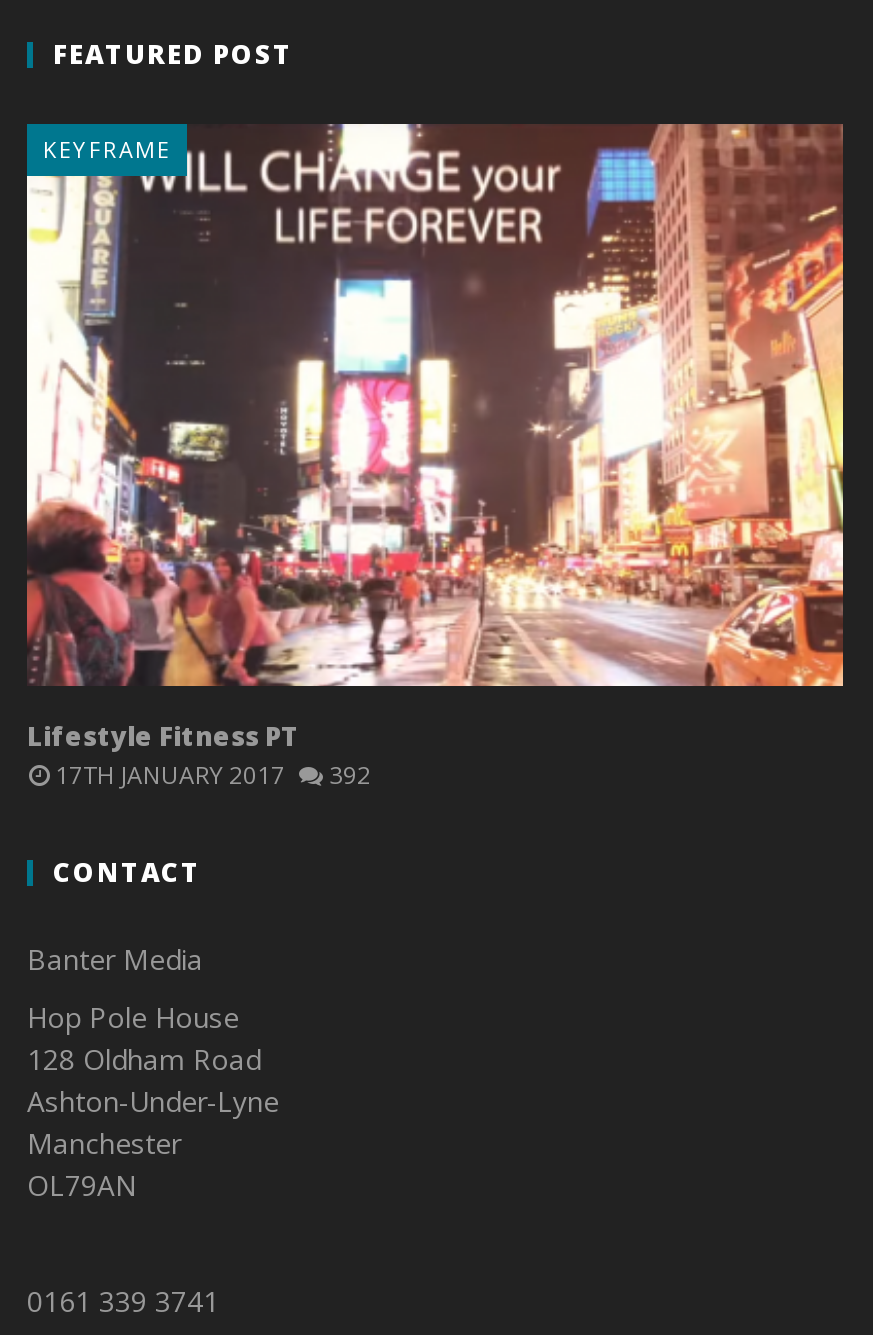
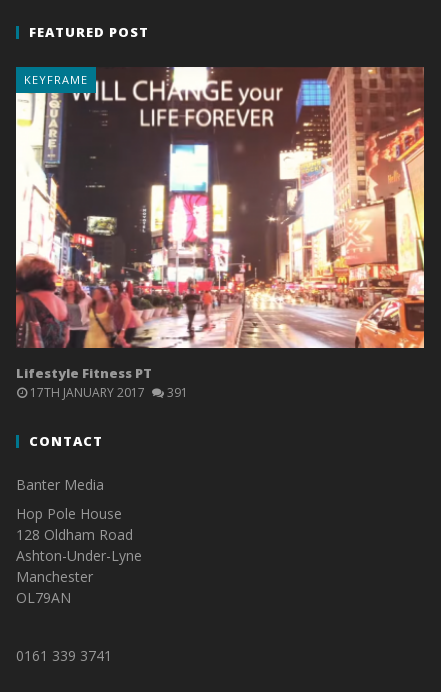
[55,758,371,792] 17TH JANUARY 2017 392 -> [30,384,188,401] 17TH JANUARY 2017 391

